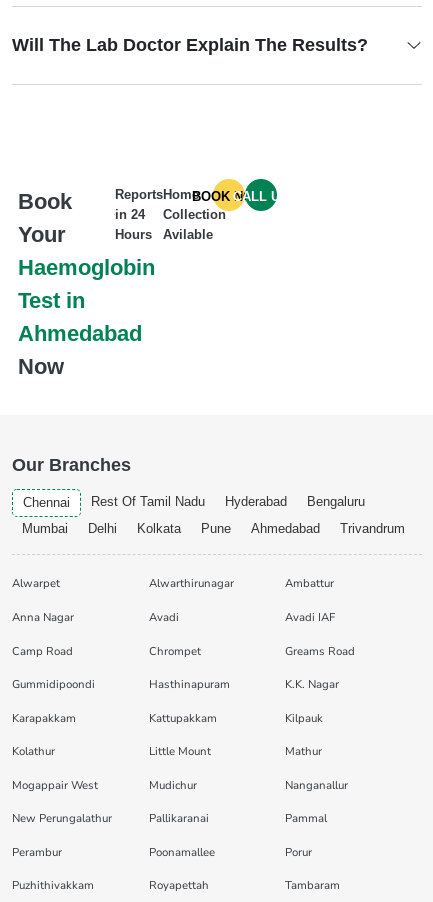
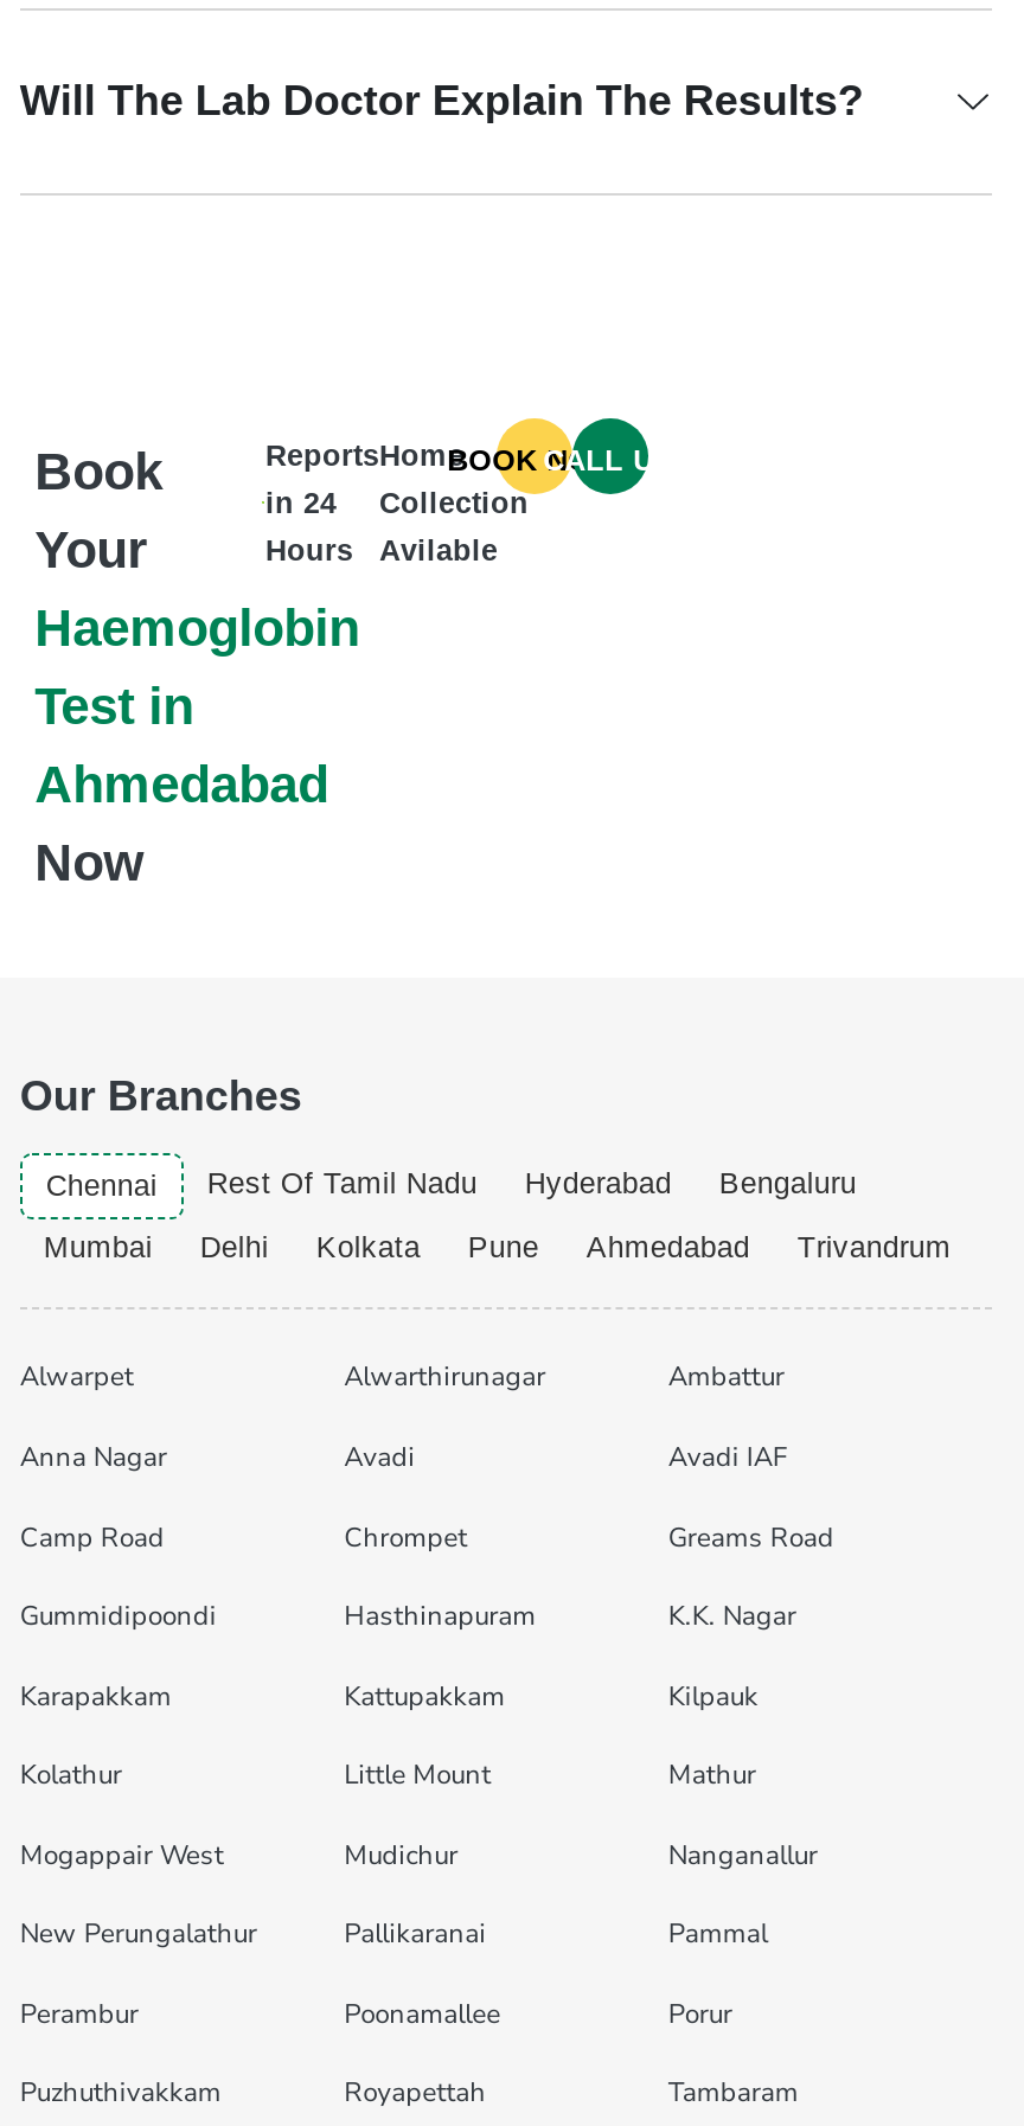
[12,878,94,893] Puzhithivakkam -> [20,2076,221,2111] Puzhuthivakkam

